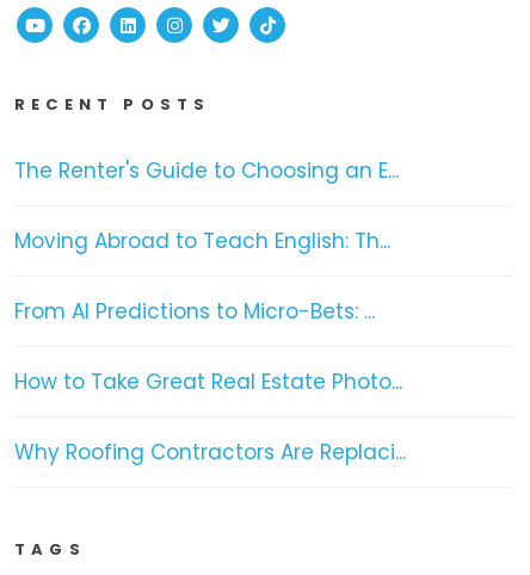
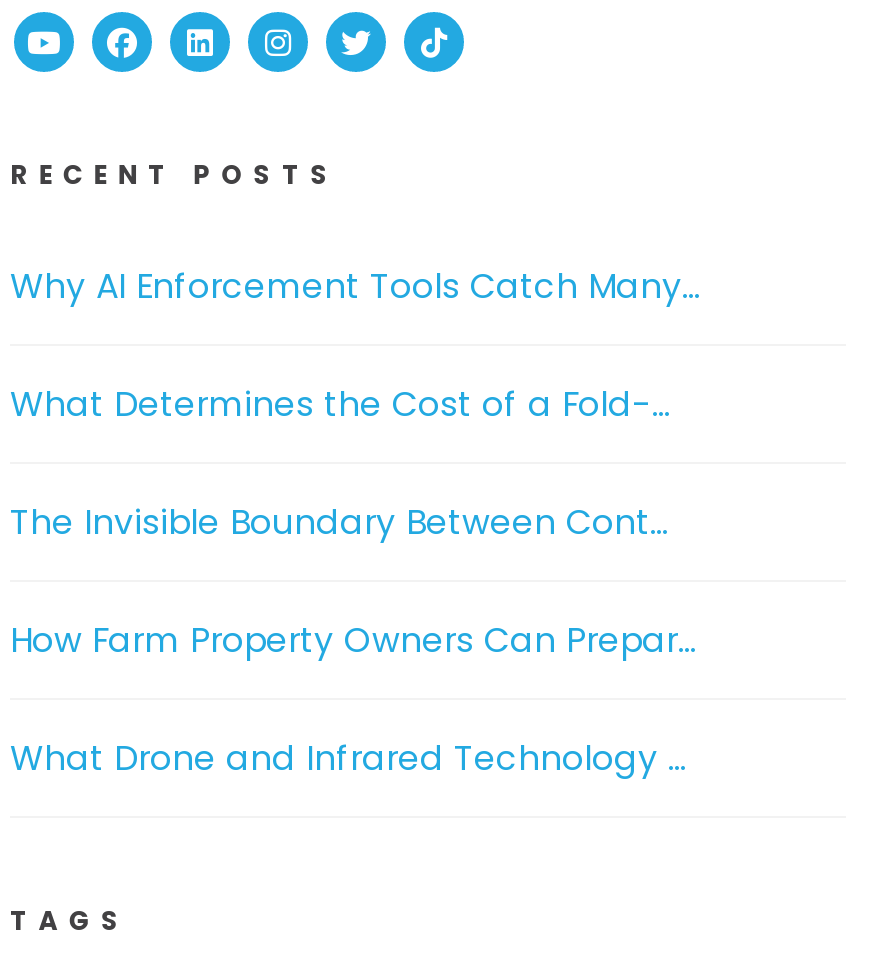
[14,157,399,185] The Renter's Guide to Choosing an E... -> [10,263,700,311] Why AI Enforcement Tools Catch Many...
[14,227,390,256] Moving Abroad to Teach English: Th... -> [10,381,670,429] What Determines the Cost of a Fold-...
[14,297,375,326] From AI Predictions to Micro-Bets: ... -> [10,499,668,547] The Invisible Boundary Between Cont...
[14,368,402,396] How to Take Great Real Estate Photo... -> [10,617,696,665] How Farm Property Owners Can Prepar...
[14,438,406,467] Why Roofing Contractors Are Replaci... -> [10,735,686,783] What Drone and Infrared Technology ...

